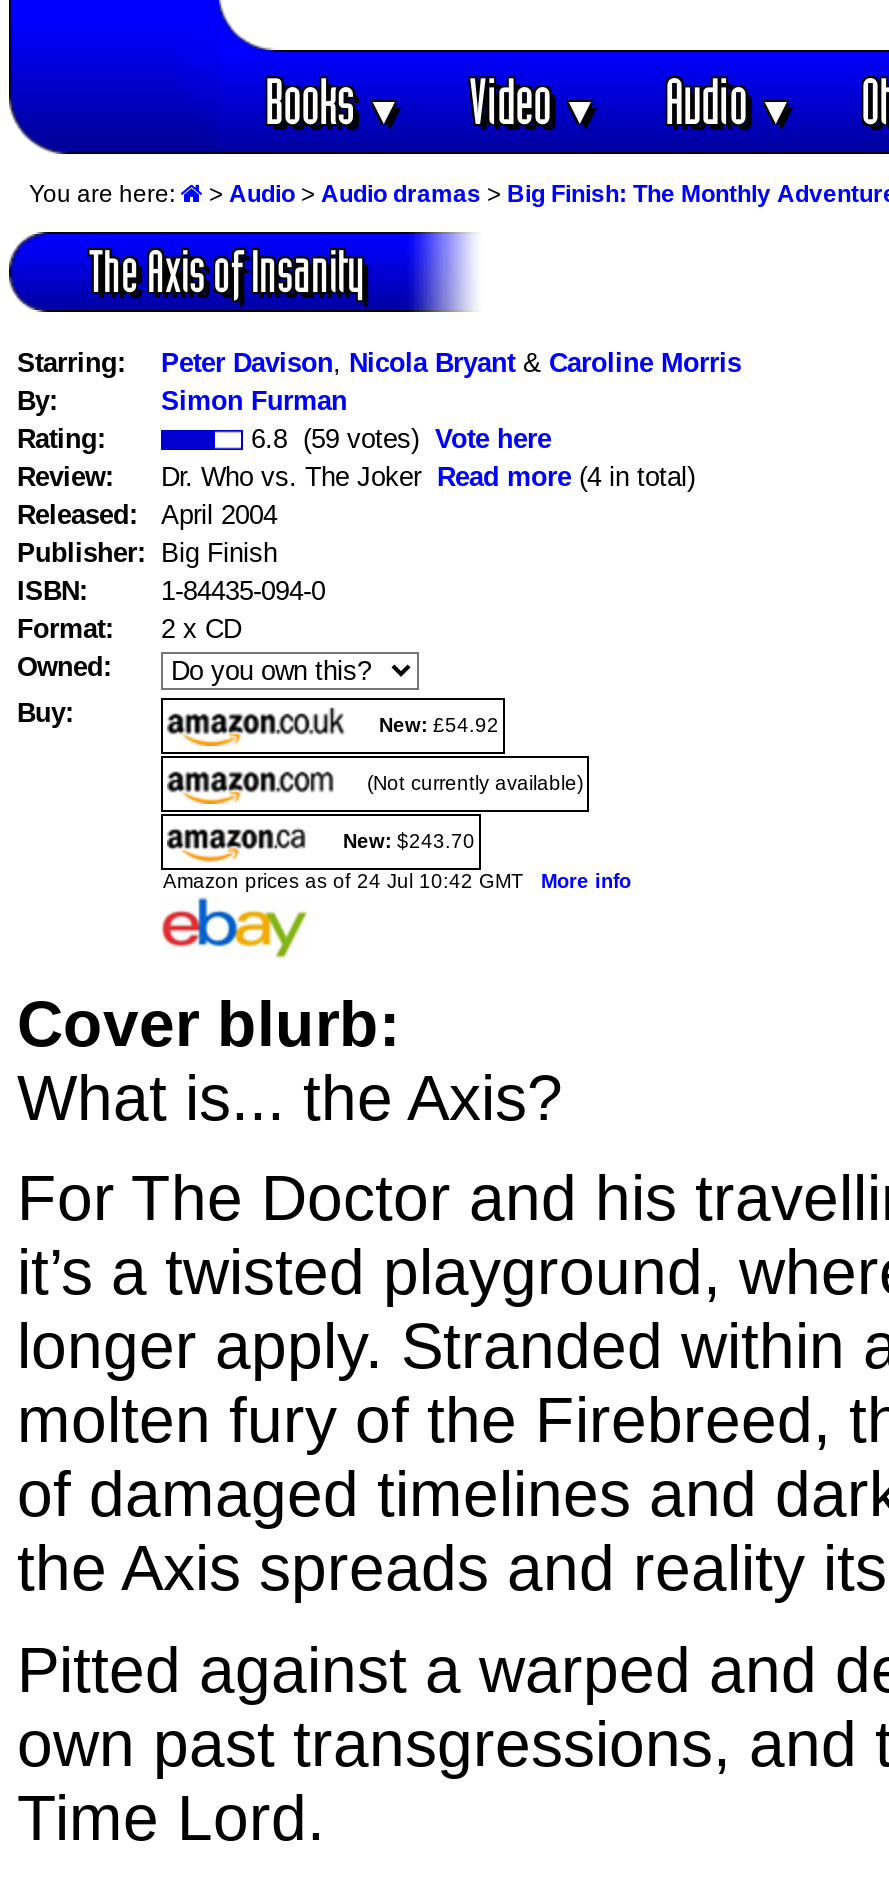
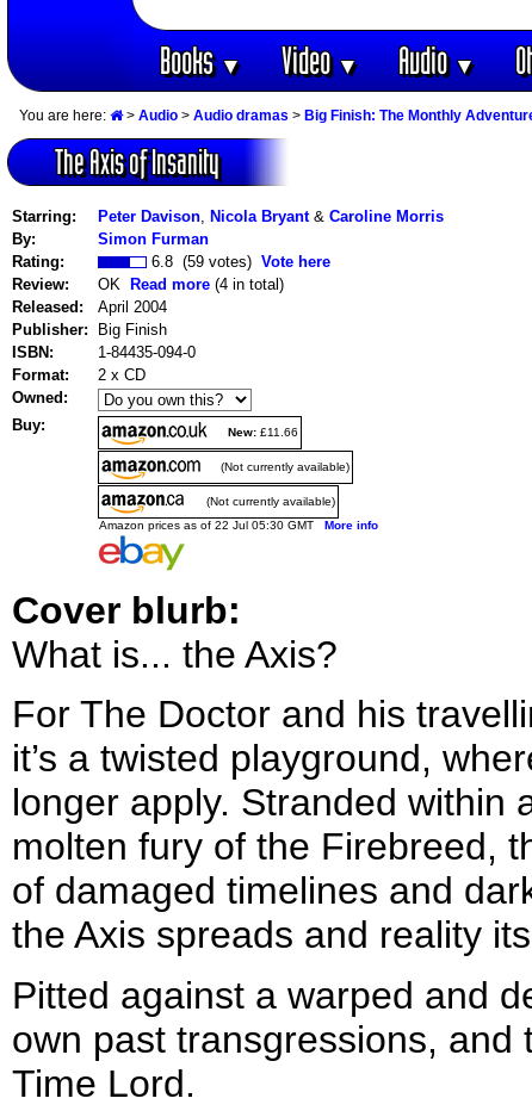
[161,461,695,491] Dr. Who vs. The Joker Read more (4 in total) -> [98,275,284,293] OK Read more (4 in total)
[379,713,499,735] New: £54.92 -> [228,425,298,438] New: £11.66
[343,829,475,851] New: $243.70 -> [206,494,335,507] (Not currently available)
[163,869,631,891] Amazon prices as of 24 Jul 10:42 GMT More info -> [99,518,378,531] Amazon prices as of 22 Jul 05:30 GMT More info

